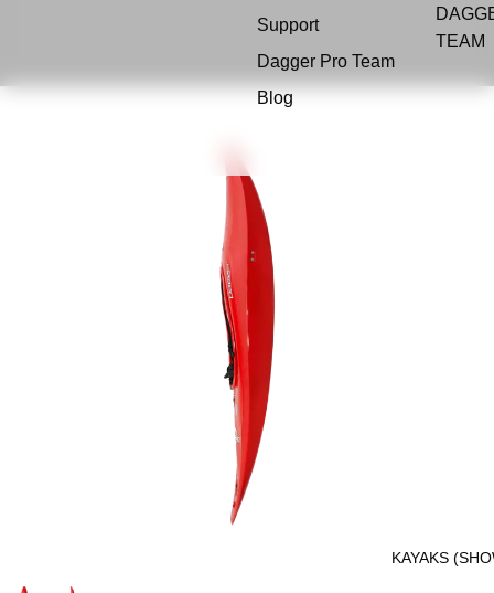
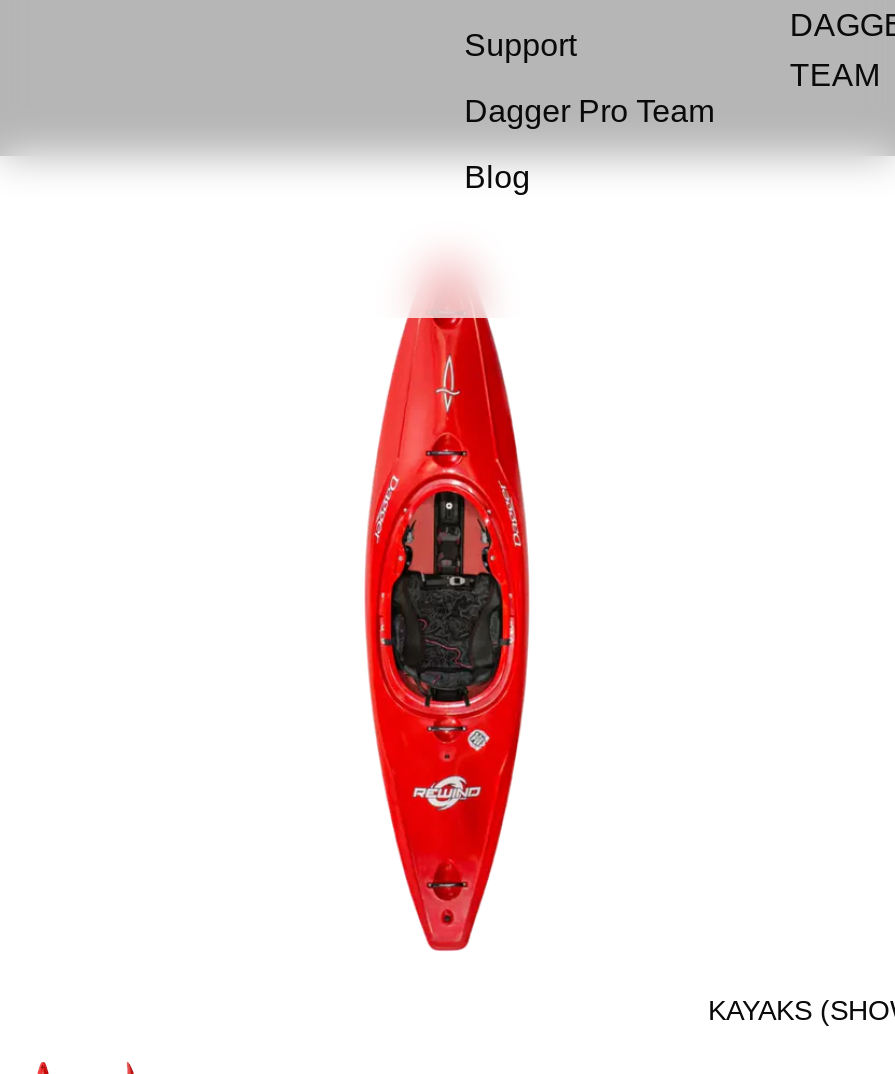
[202,150,292,525] [image] -> [363,272,531,952] [image]

